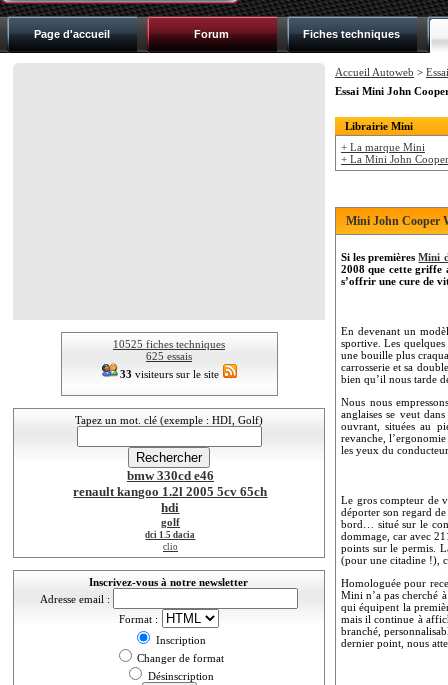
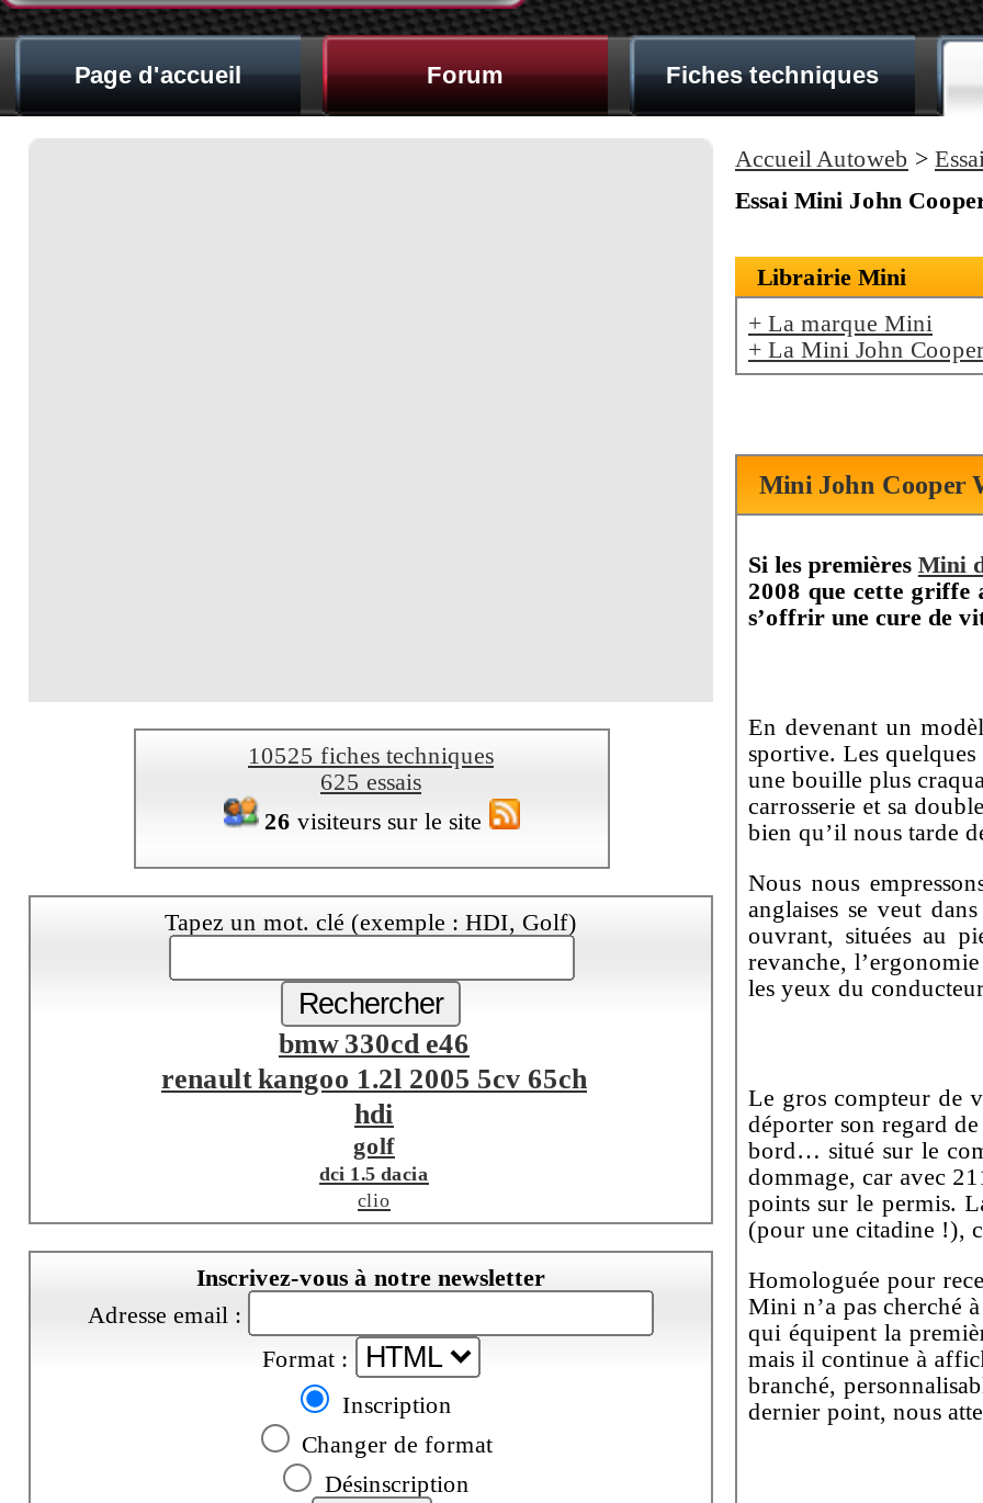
[120,368,222,380] 33 visiteurs sur le site -> [264,807,488,834] 26 visiteurs sur le site

